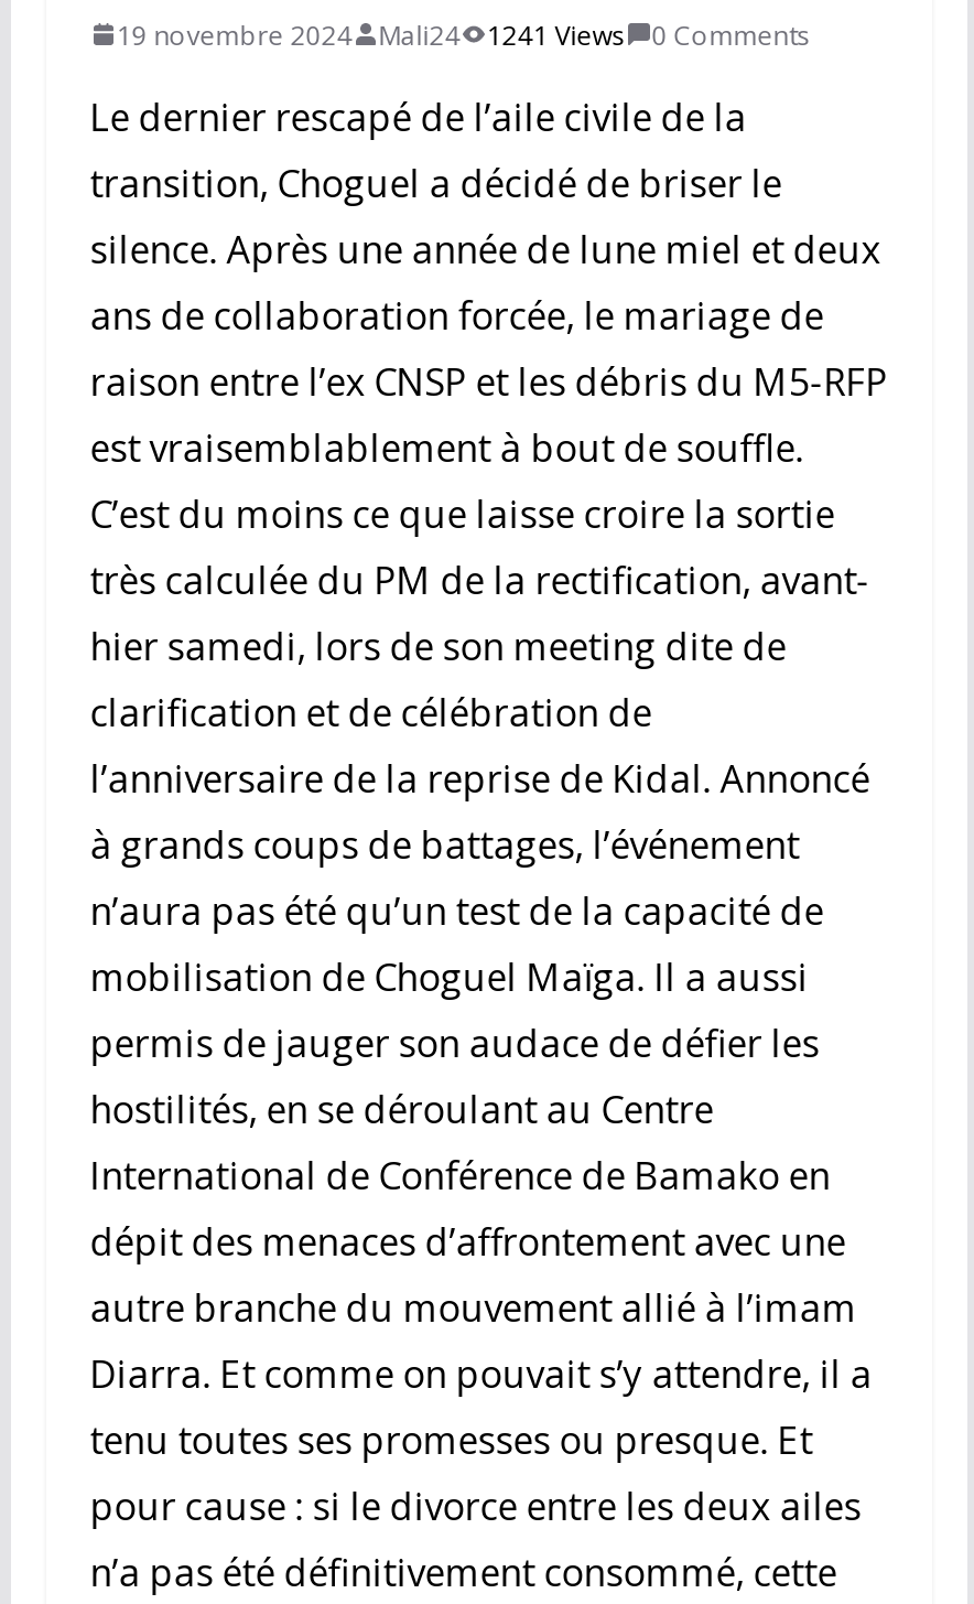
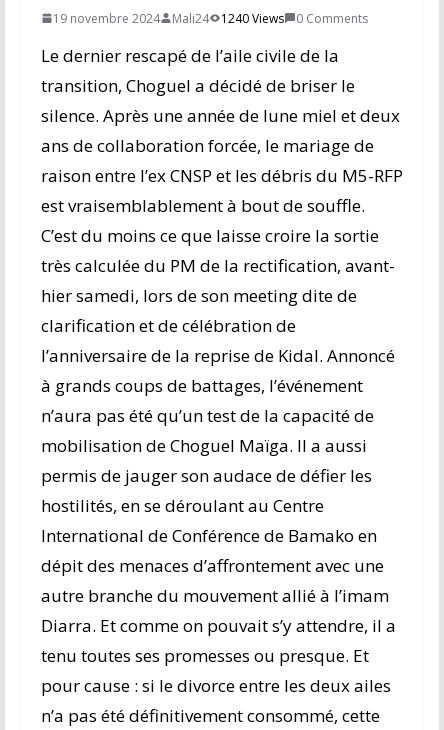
[116,16,810,53] 19 novembre 2024 Mali24 1241 Views 0 Comments -> [53,10,368,27] 19 novembre 2024 Mali24 1240 Views 0 Comments

